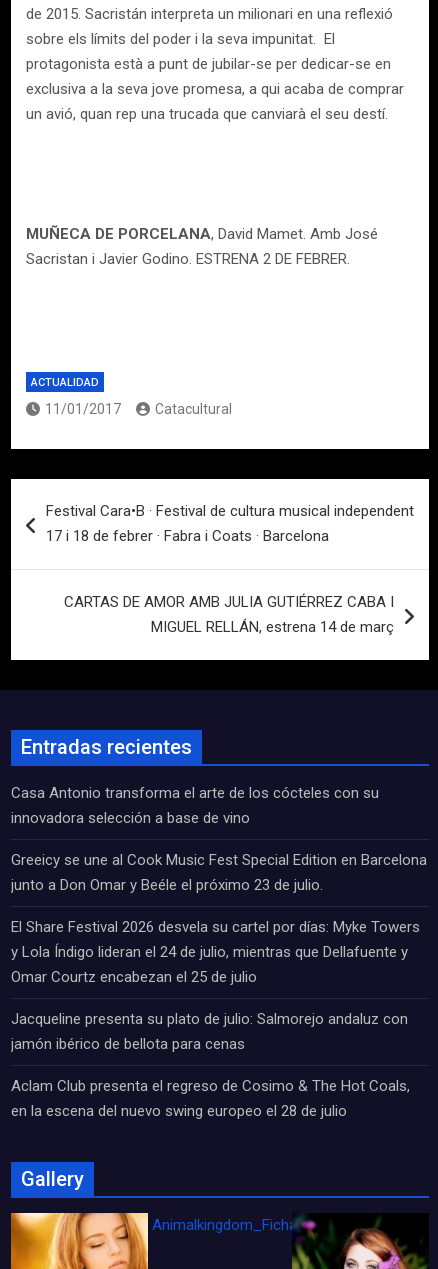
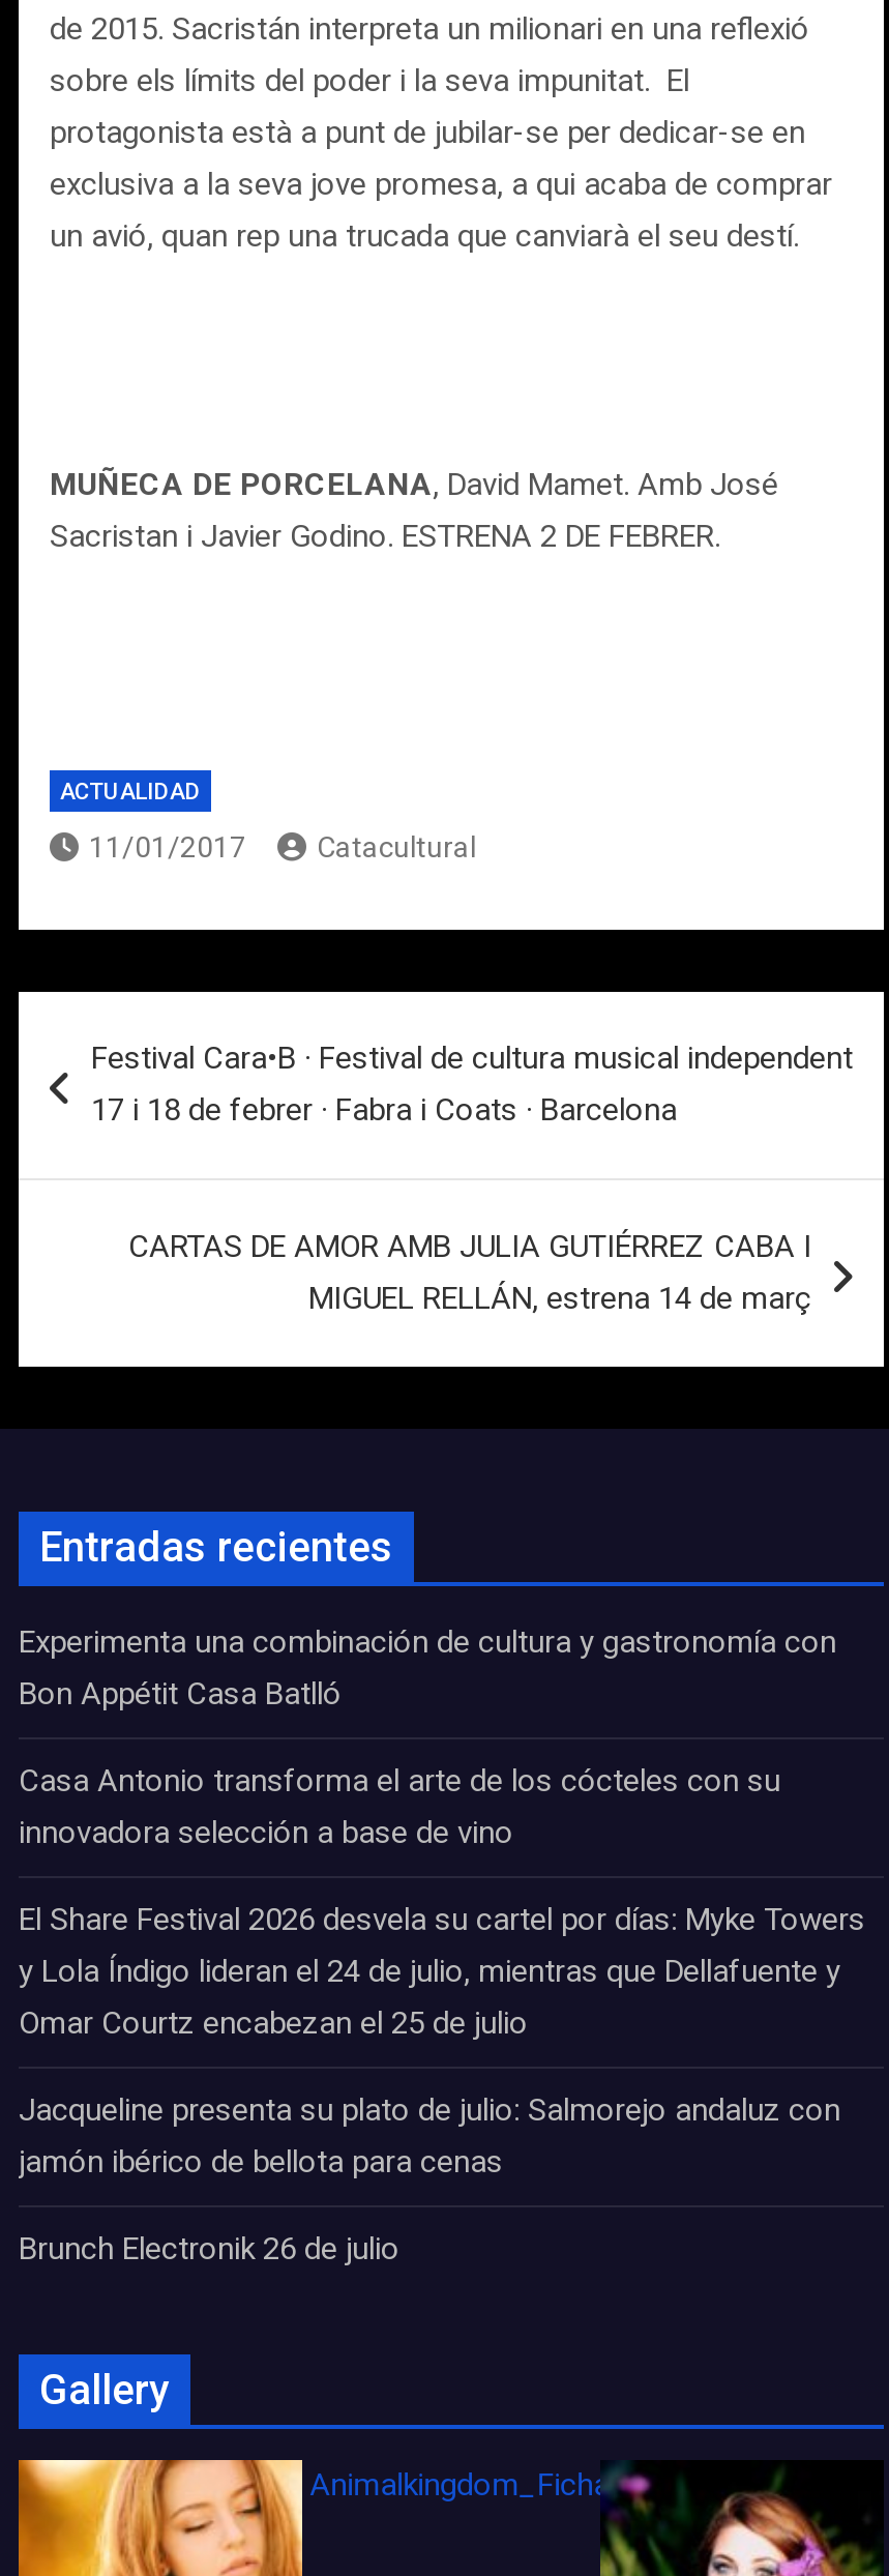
none -> [19,1623,836,1713] Experimenta una combinación de cultura y gastronomía con | Bon Appétit Casa Batlló
moved [11,784,379,827] -> [19,1762,780,1851]: Casa Antonio transforma el arte de los cócteles con su | innovadora selección a base de vino
[11,851,427,894] Greeicy se une al Cook Music Fest Special Edition en Barcelona | junto a Don Omar y Beéle el próximo 23 de julio. -> none
[11,1077,410,1120] Aclam Club presenta el regreso de Cosimo & The Hot Coals, | en la escena del nuevo swing europeo el 28 de julio -> [19,2230,399,2267] Brunch Electronik 26 de julio

